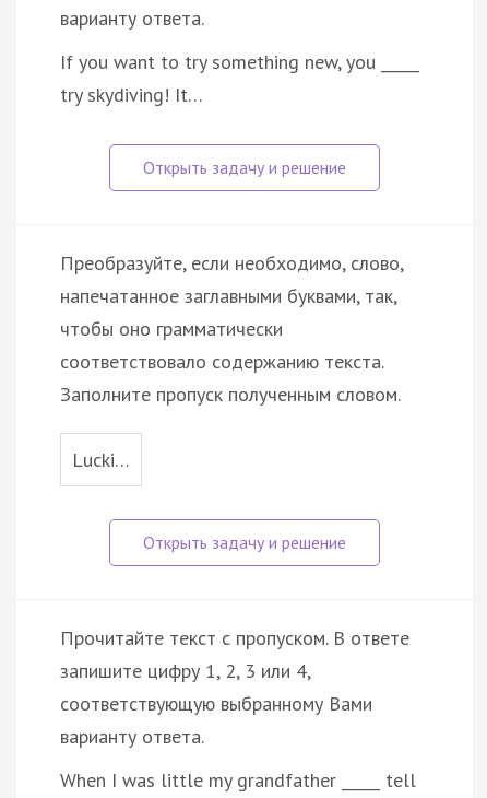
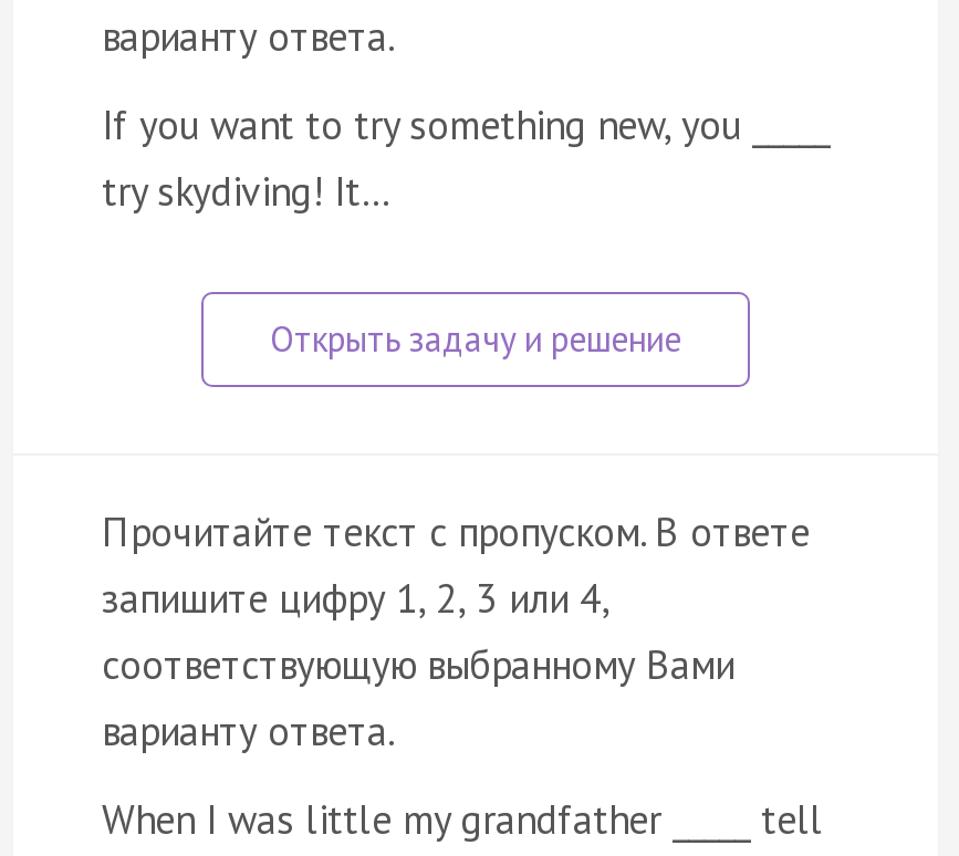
[60,250,403,472] Преобразуйте, если необходимо, слово, | напечатанное заглавными буквами, так, | чтобы оно грамматически | соответствовало содержанию текста. | Заполните пропуск полученным словом. | Lucki… -> none

